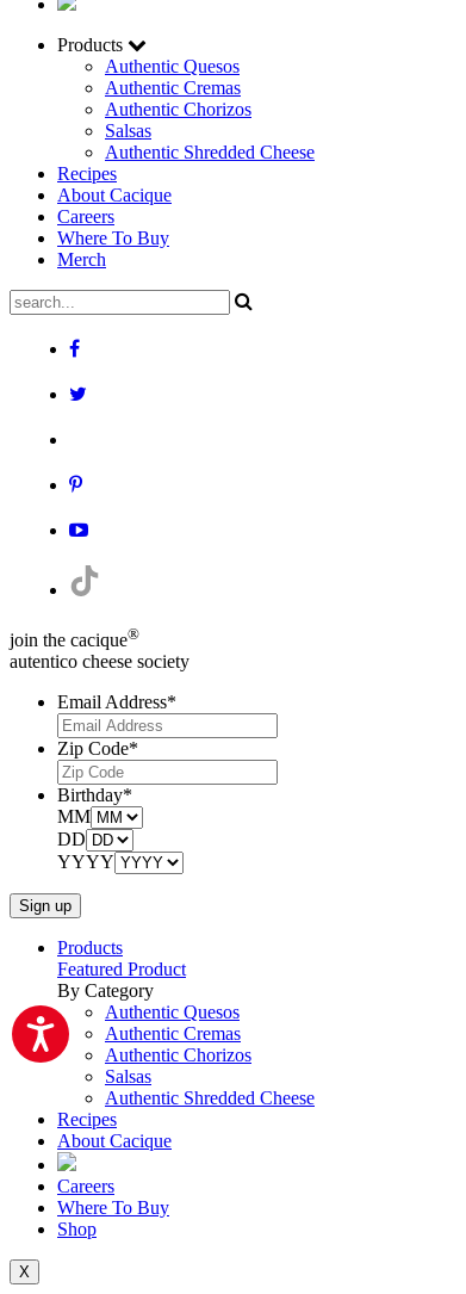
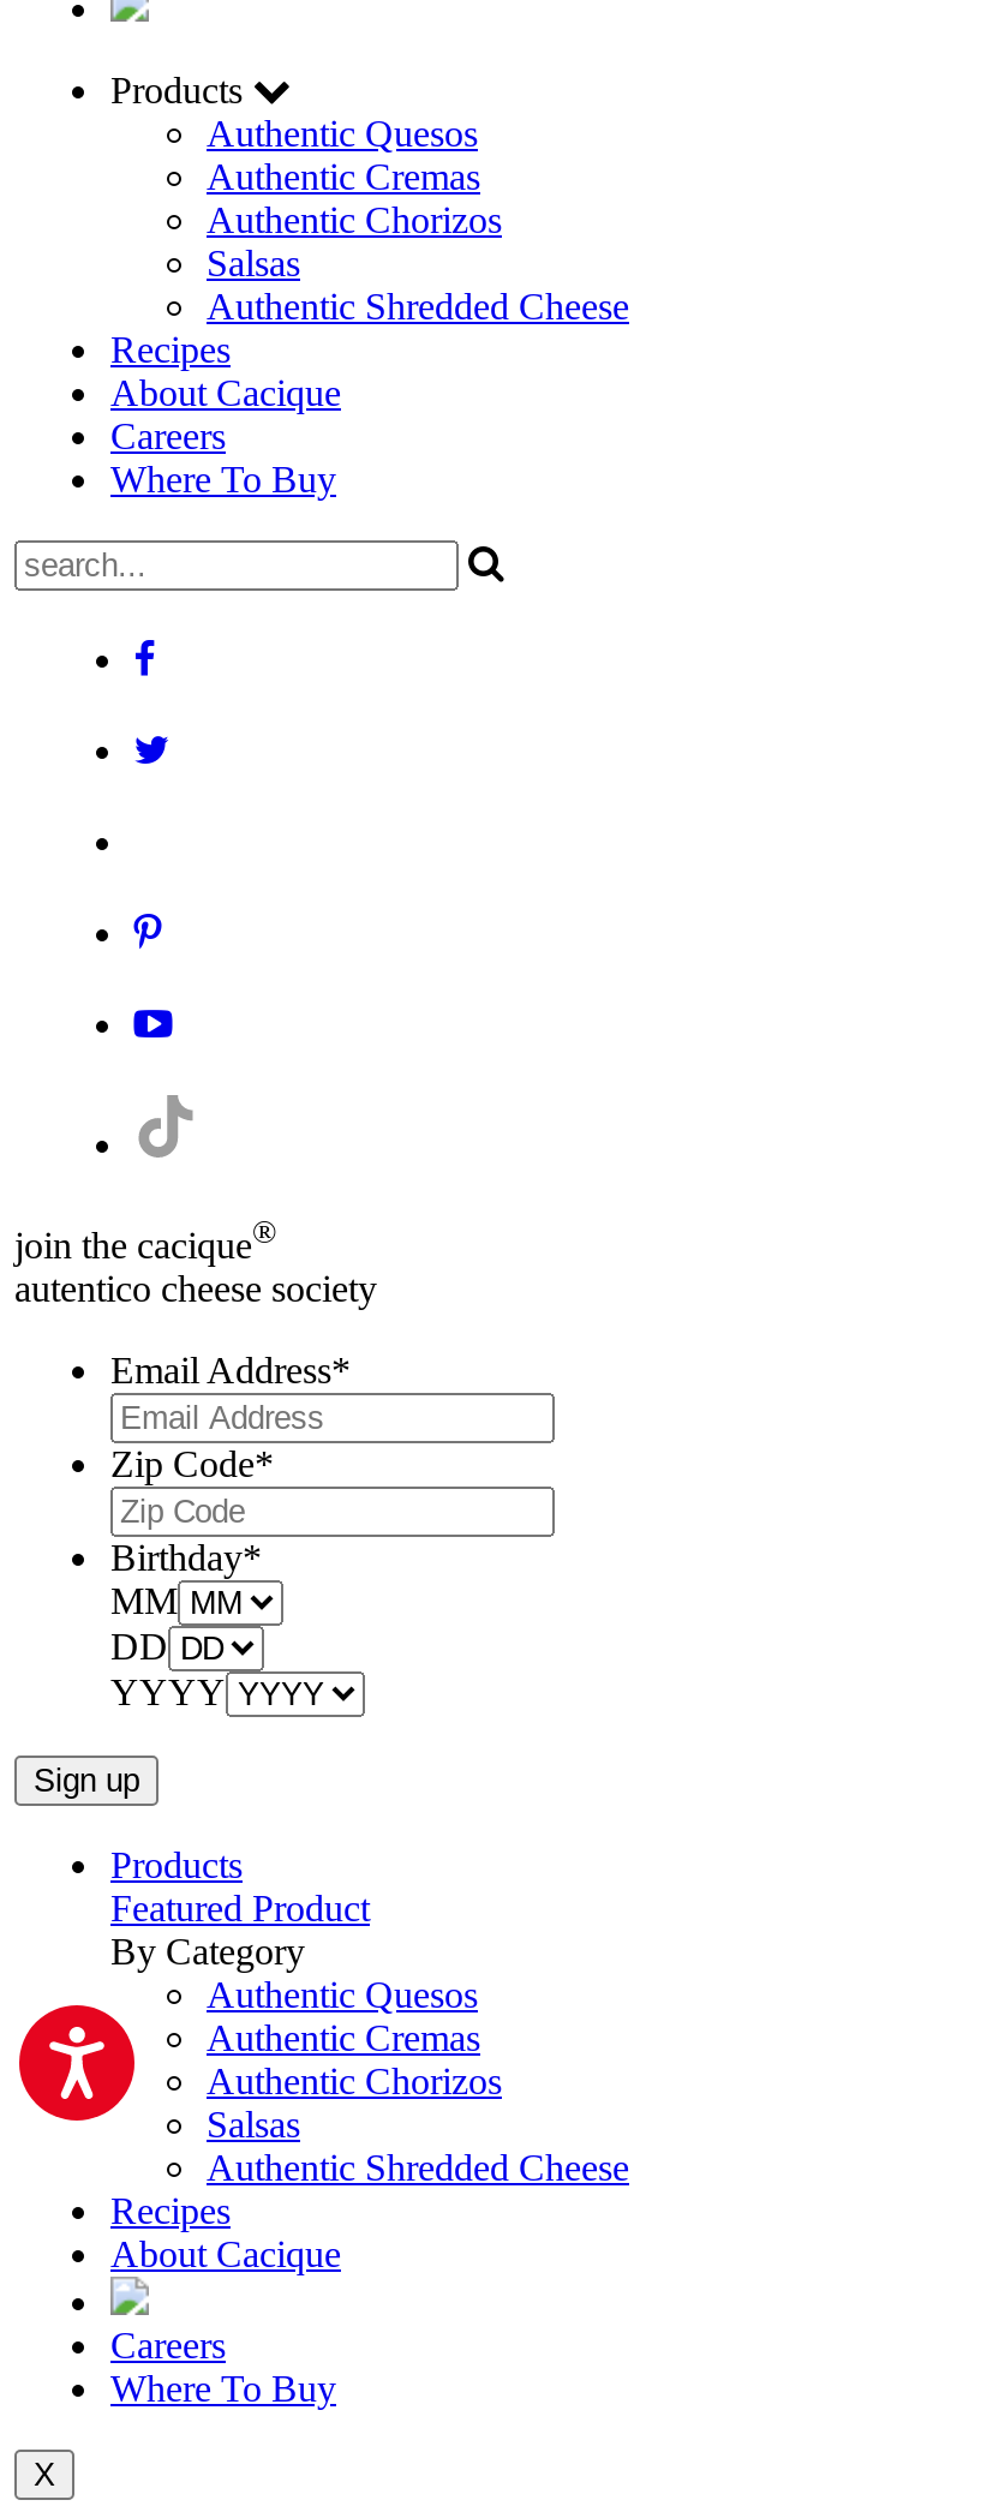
[57,249,106,270] Merch -> none
[11,1004,70,1075] [image] -> [17,1981,137,2123] [image]
[57,1219,97,1239] Shop -> none

